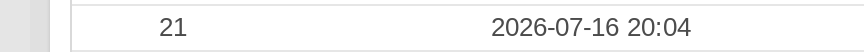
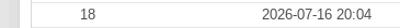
[159,12,187,42] 21 -> [79,6,95,23] 18

